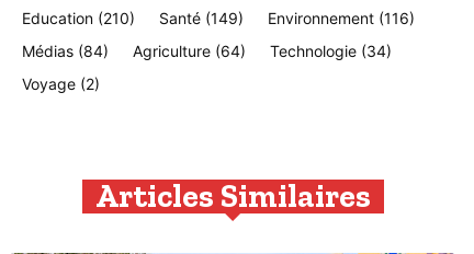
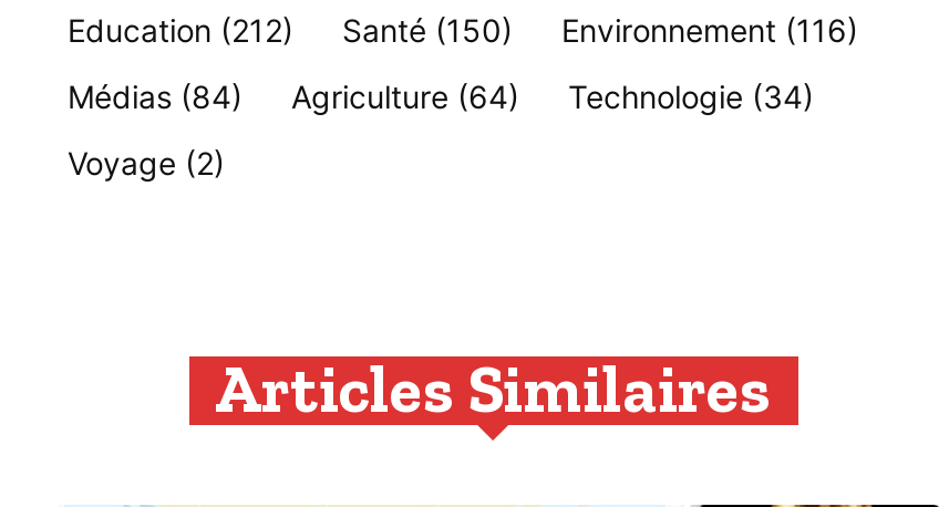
[22,9,135,27] Education (210) -> [68,11,293,49] Education (212)
[159,9,244,27] Santé (149) -> [342,11,513,49] Santé (150)

